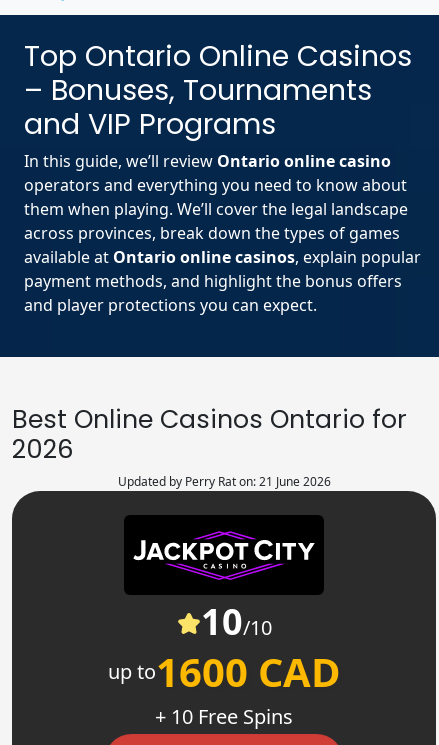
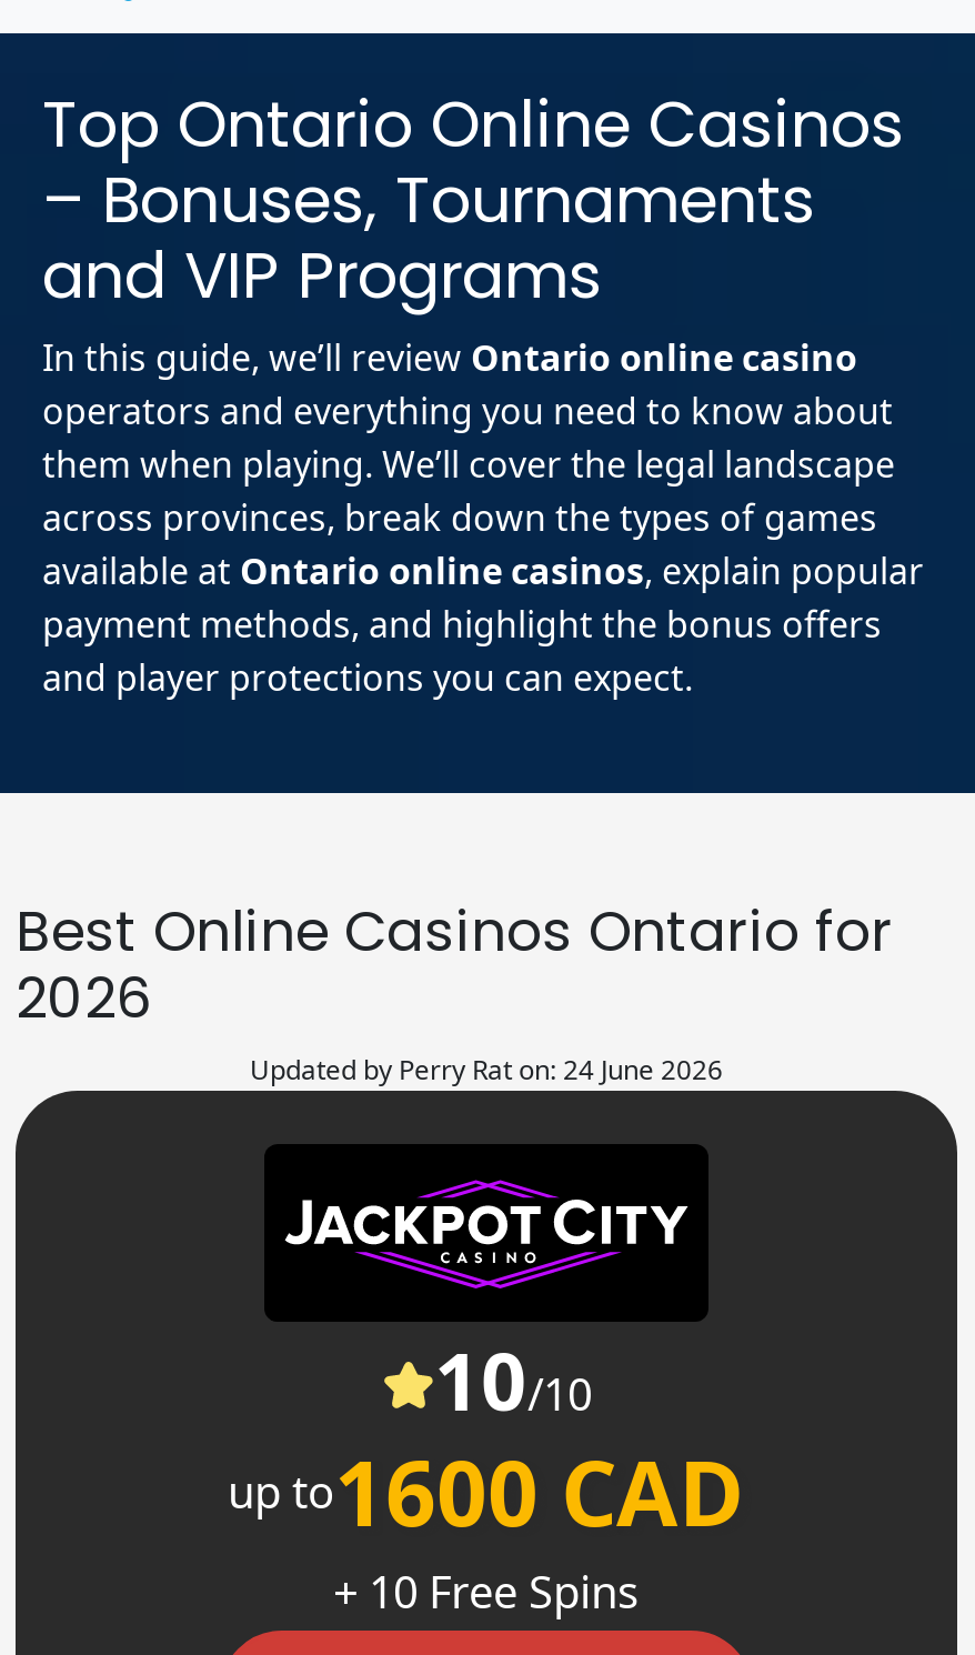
[117,473,330,490] Updated by Perry Rat on: 21 June 2026 -> [250,1051,723,1089] Updated by Perry Rat on: 24 June 2026

